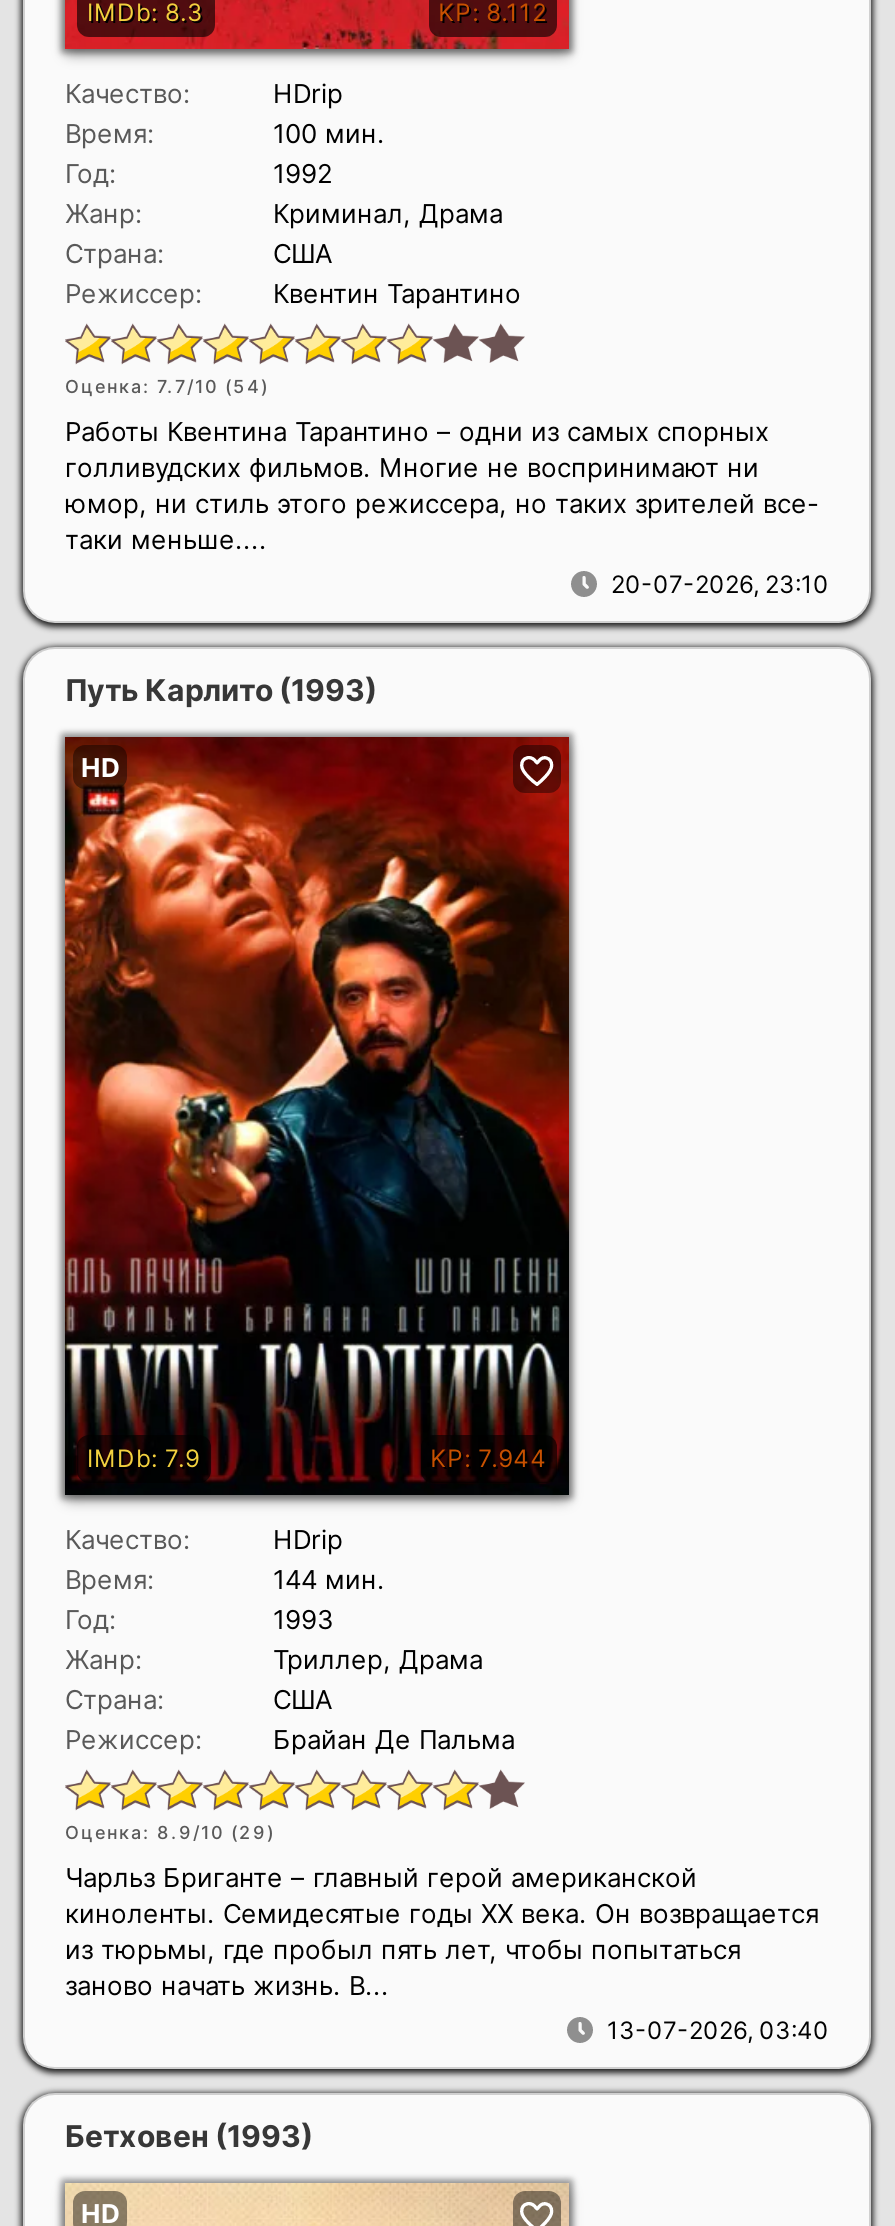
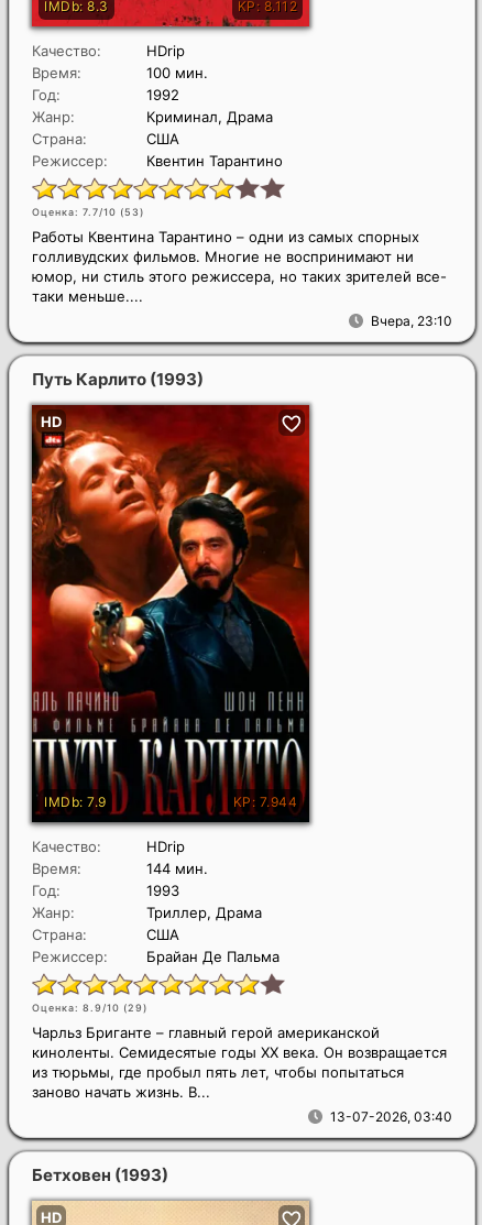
[65,374,269,396] Оценка: 7.7/10 (54) -> [32,206,144,218] Оценка: 7.7/10 (53)
[611,568,829,598] 20-07-2026, 23:10 -> [371,313,452,329] Вчера, 23:10

